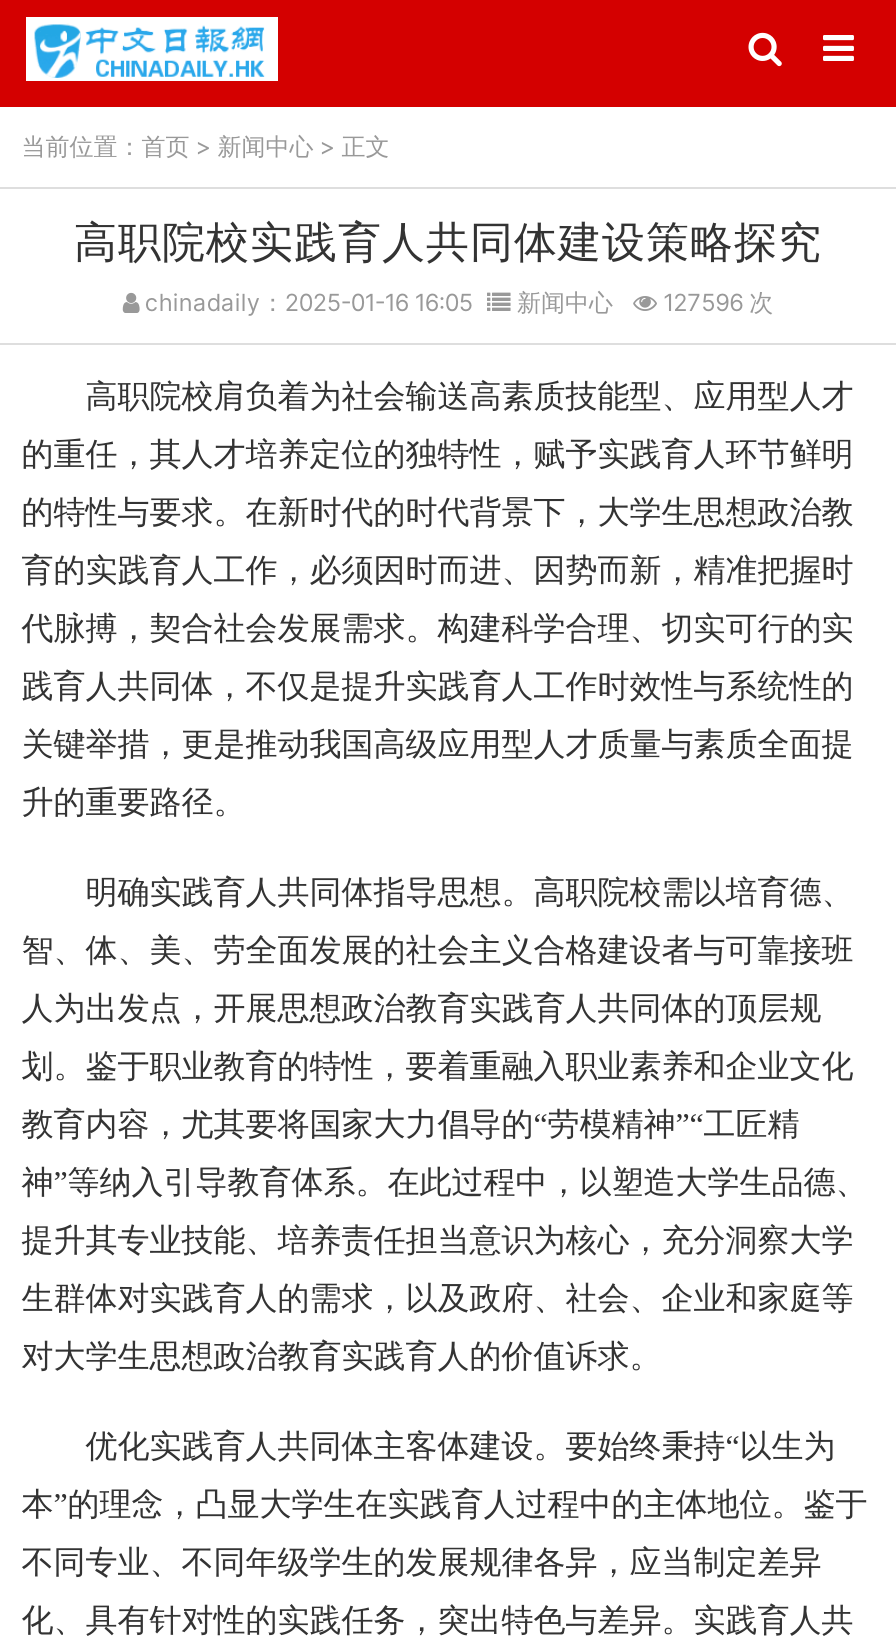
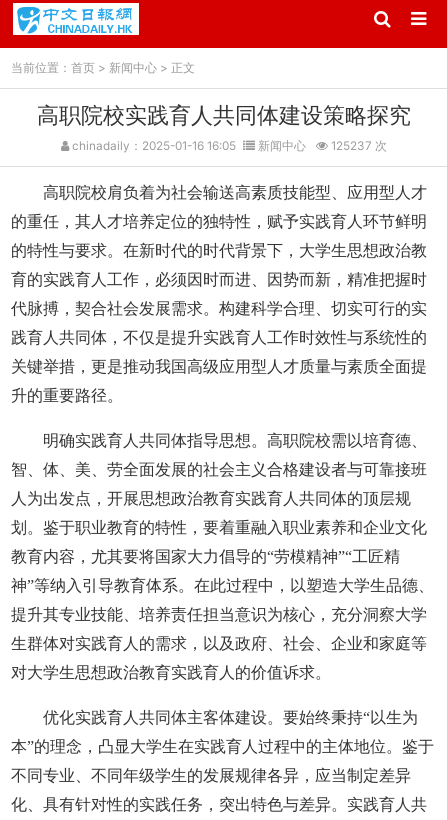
[139,290,773,318] chinadaily：2025-01-16 16:05 新闻中心 127596 次 -> [69,139,387,153] chinadaily：2025-01-16 16:05 新闻中心 125237 次

